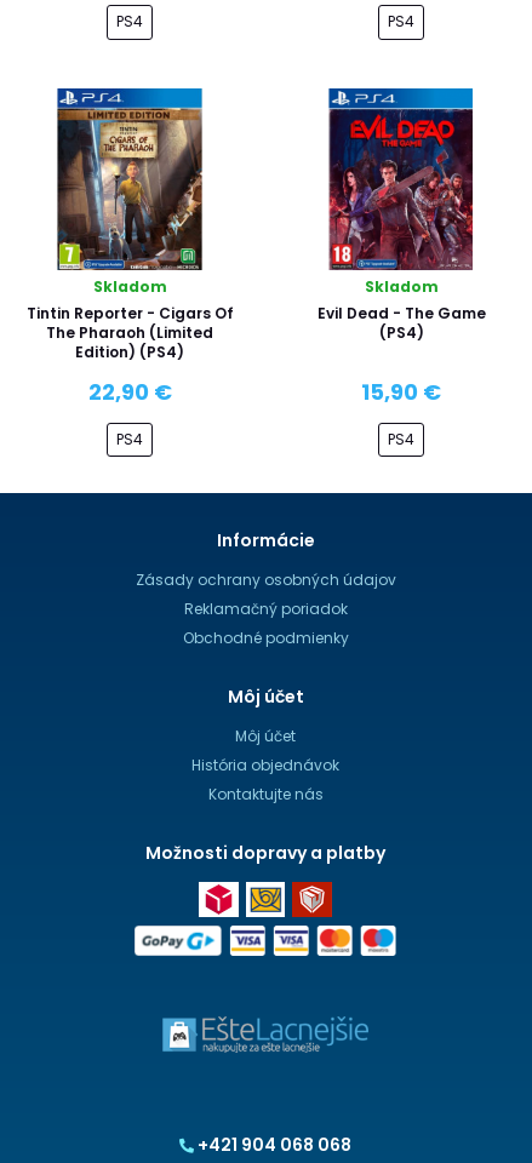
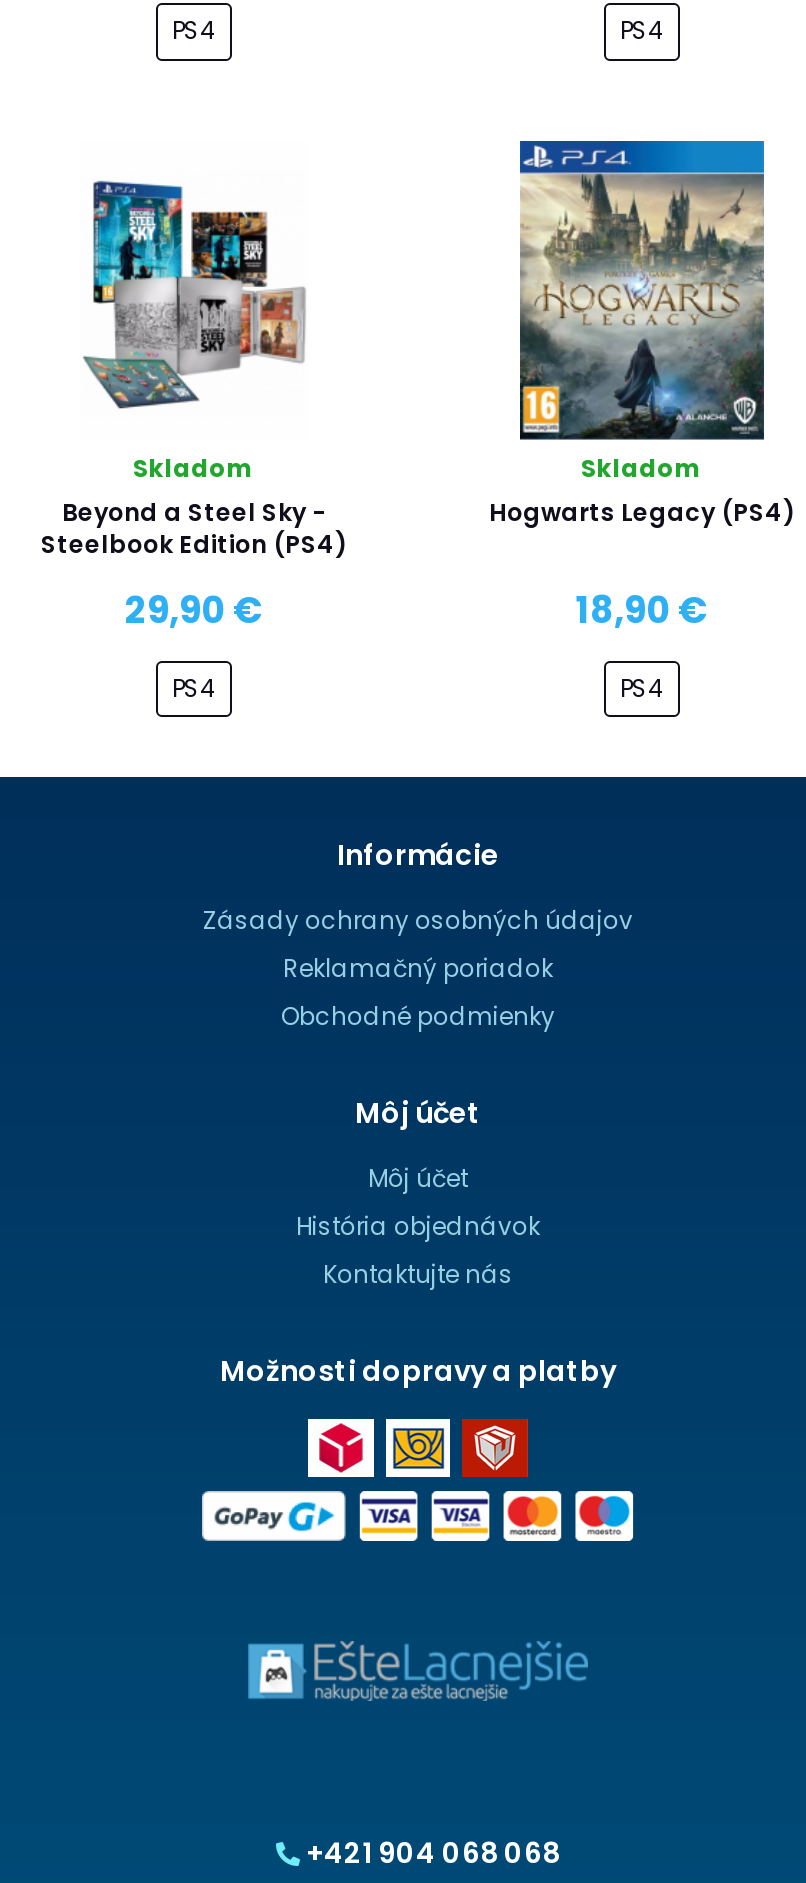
[26,87,233,362] [image] | Tintin Reporter - Cigars Of | The Pharaoh (Limited | Edition) (PS4) -> [41,141,347,560] [image] | Beyond a Steel Sky - | Steelbook Edition (PS4)
[317,90,485,342] [image] | Evil Dead - The Game | (PS4) -> [489,141,795,528] [image] | Hogwarts Legacy (PS4)
[88,376,171,406] 22,90 € -> [125,584,263,634] 29,90 €
[361,376,441,406] 15,90 € -> [576,584,708,634] 18,90 €

